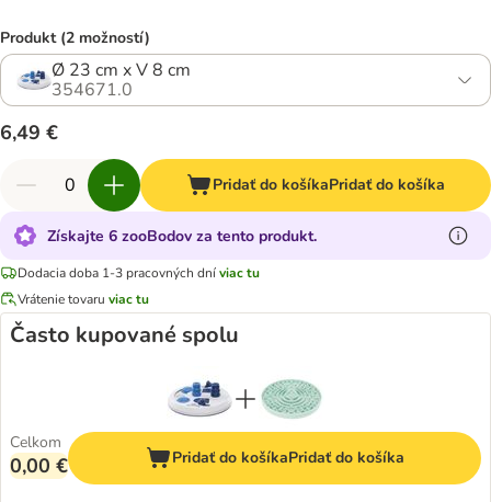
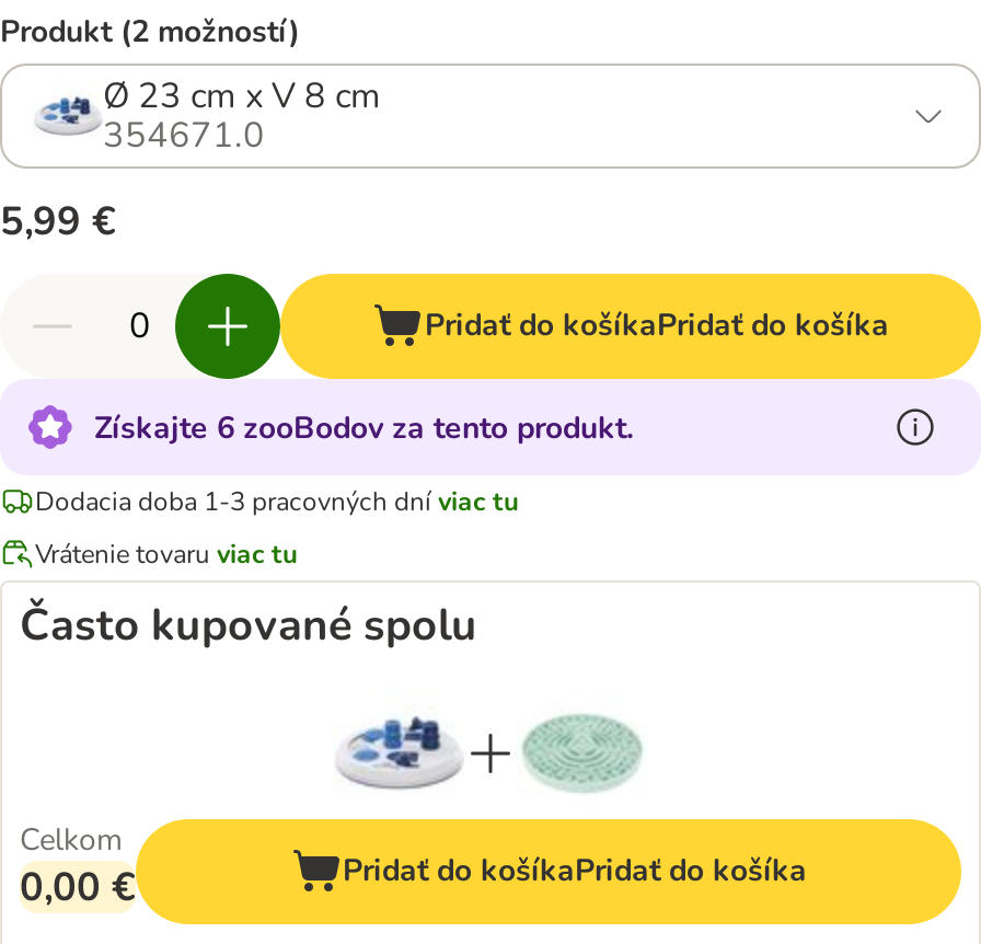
[0,119,58,146] 6,49 € -> [0,195,116,247] 5,99 €

